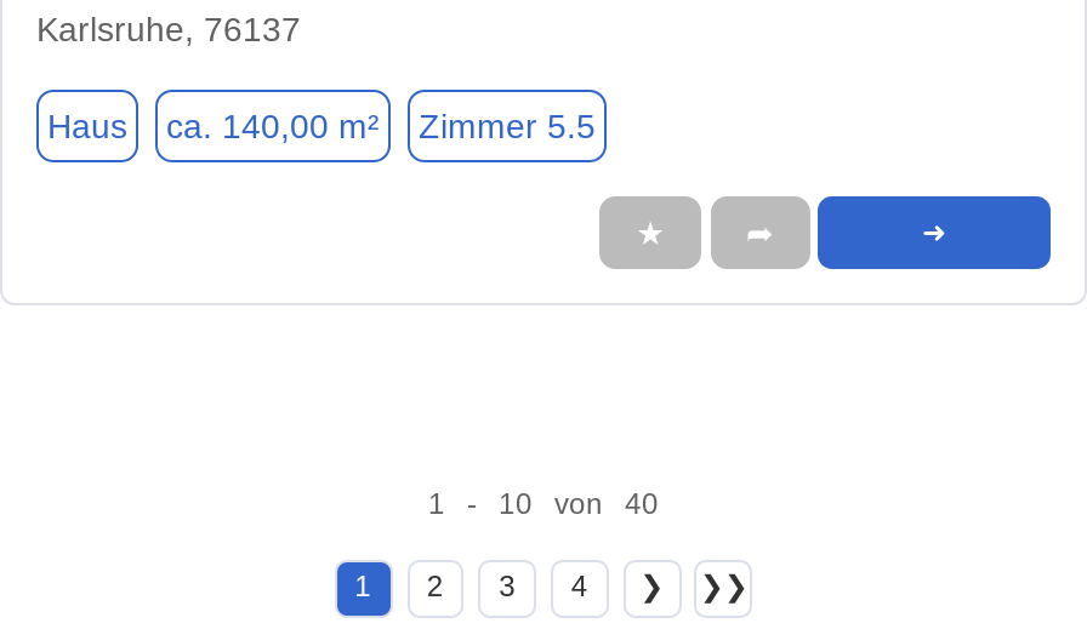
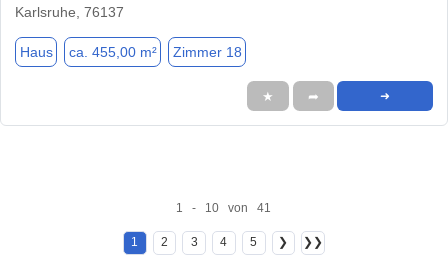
[166,107,380,145] ca. 140,00 m² -> [68,44,156,60] ca. 455,00 m²
[419,107,596,145] Zimmer 5.5 -> [172,44,241,60] Zimmer 18
[428,487,659,521] 1 - 10 von 40 -> [176,201,271,215] 1 - 10 von 41
none -> [250,235,257,249] 5

